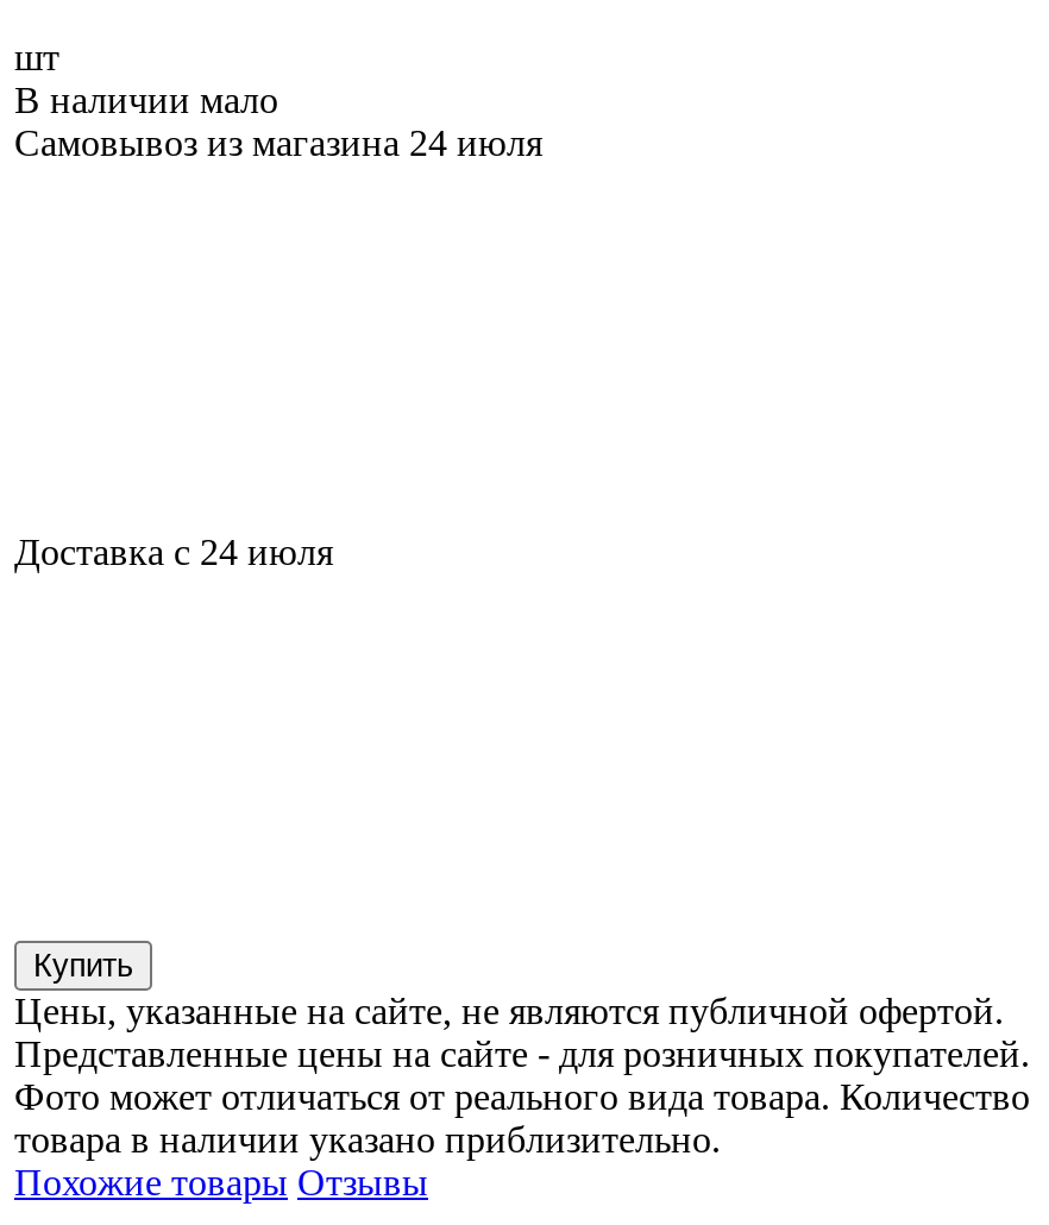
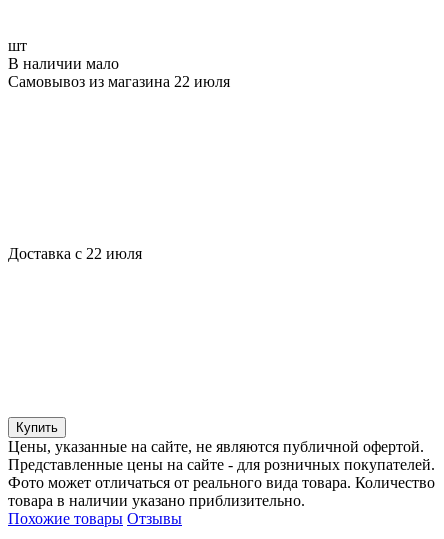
[14,122,542,163] Самовывоз из магазина 24 июля -> [8,73,230,90] Самовывоз из магазина 22 июля
[14,531,333,572] Доставка с 24 июля -> [8,245,142,262] Доставка с 22 июля

